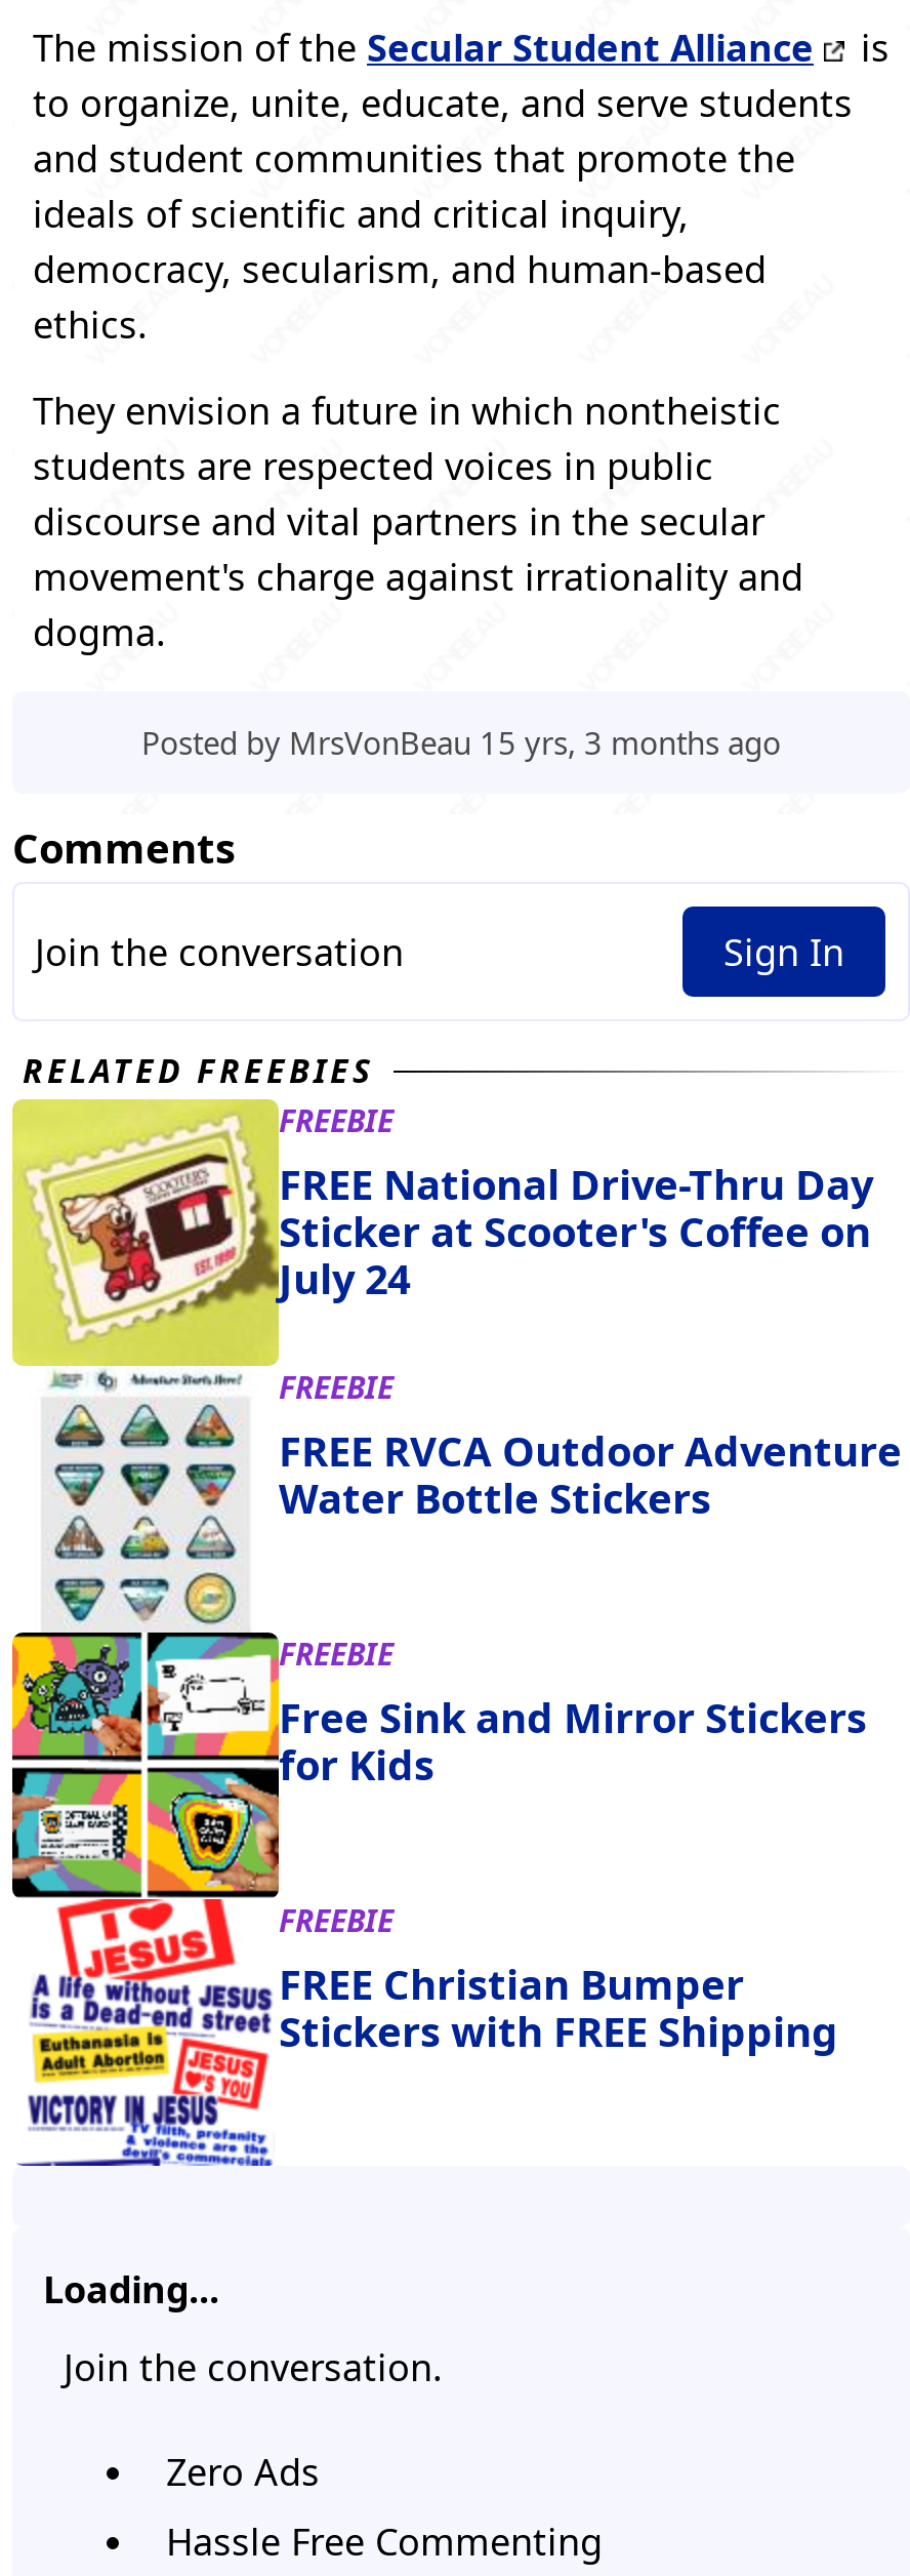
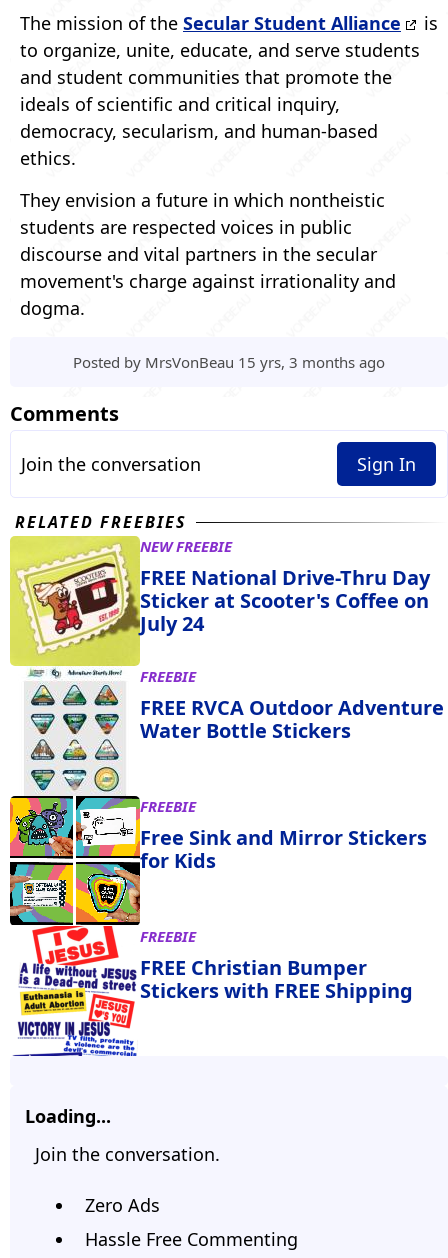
[279,1099,394,1140] FREEBIE -> [140,536,232,556] NEW FREEBIE

